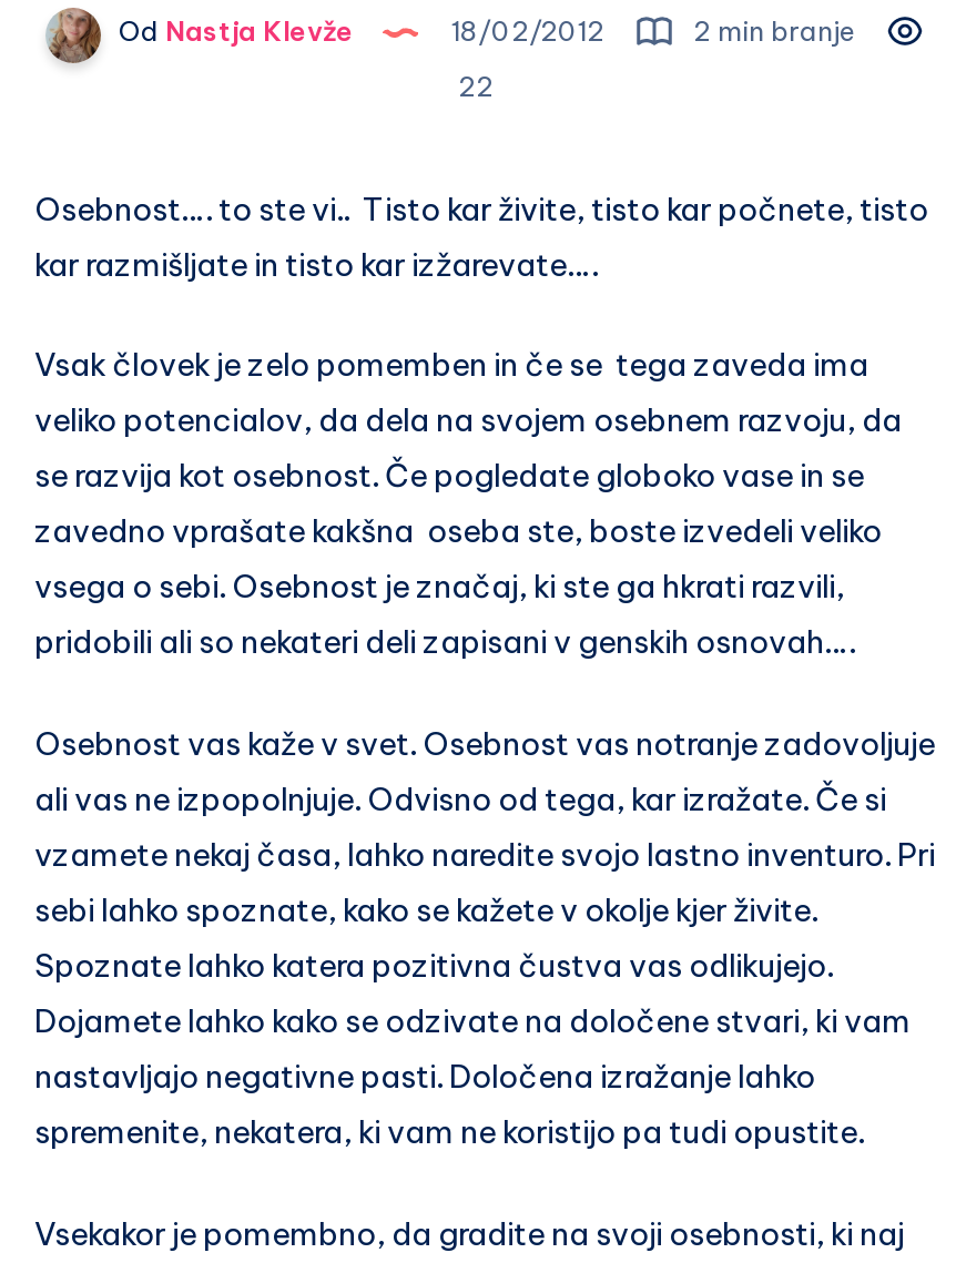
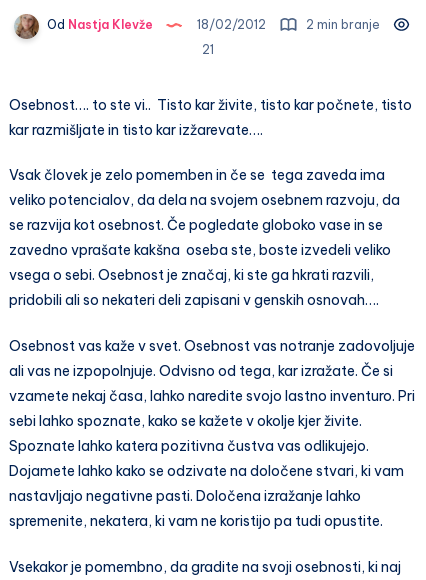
[458,69,494,102] 22 -> [202,42,214,57] 21

